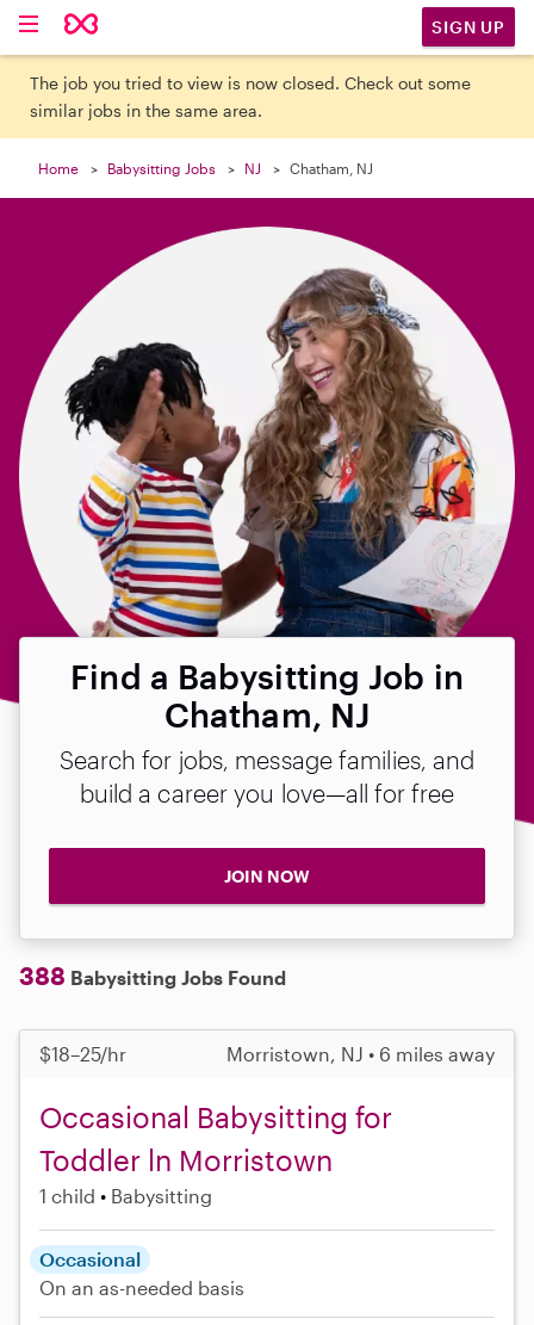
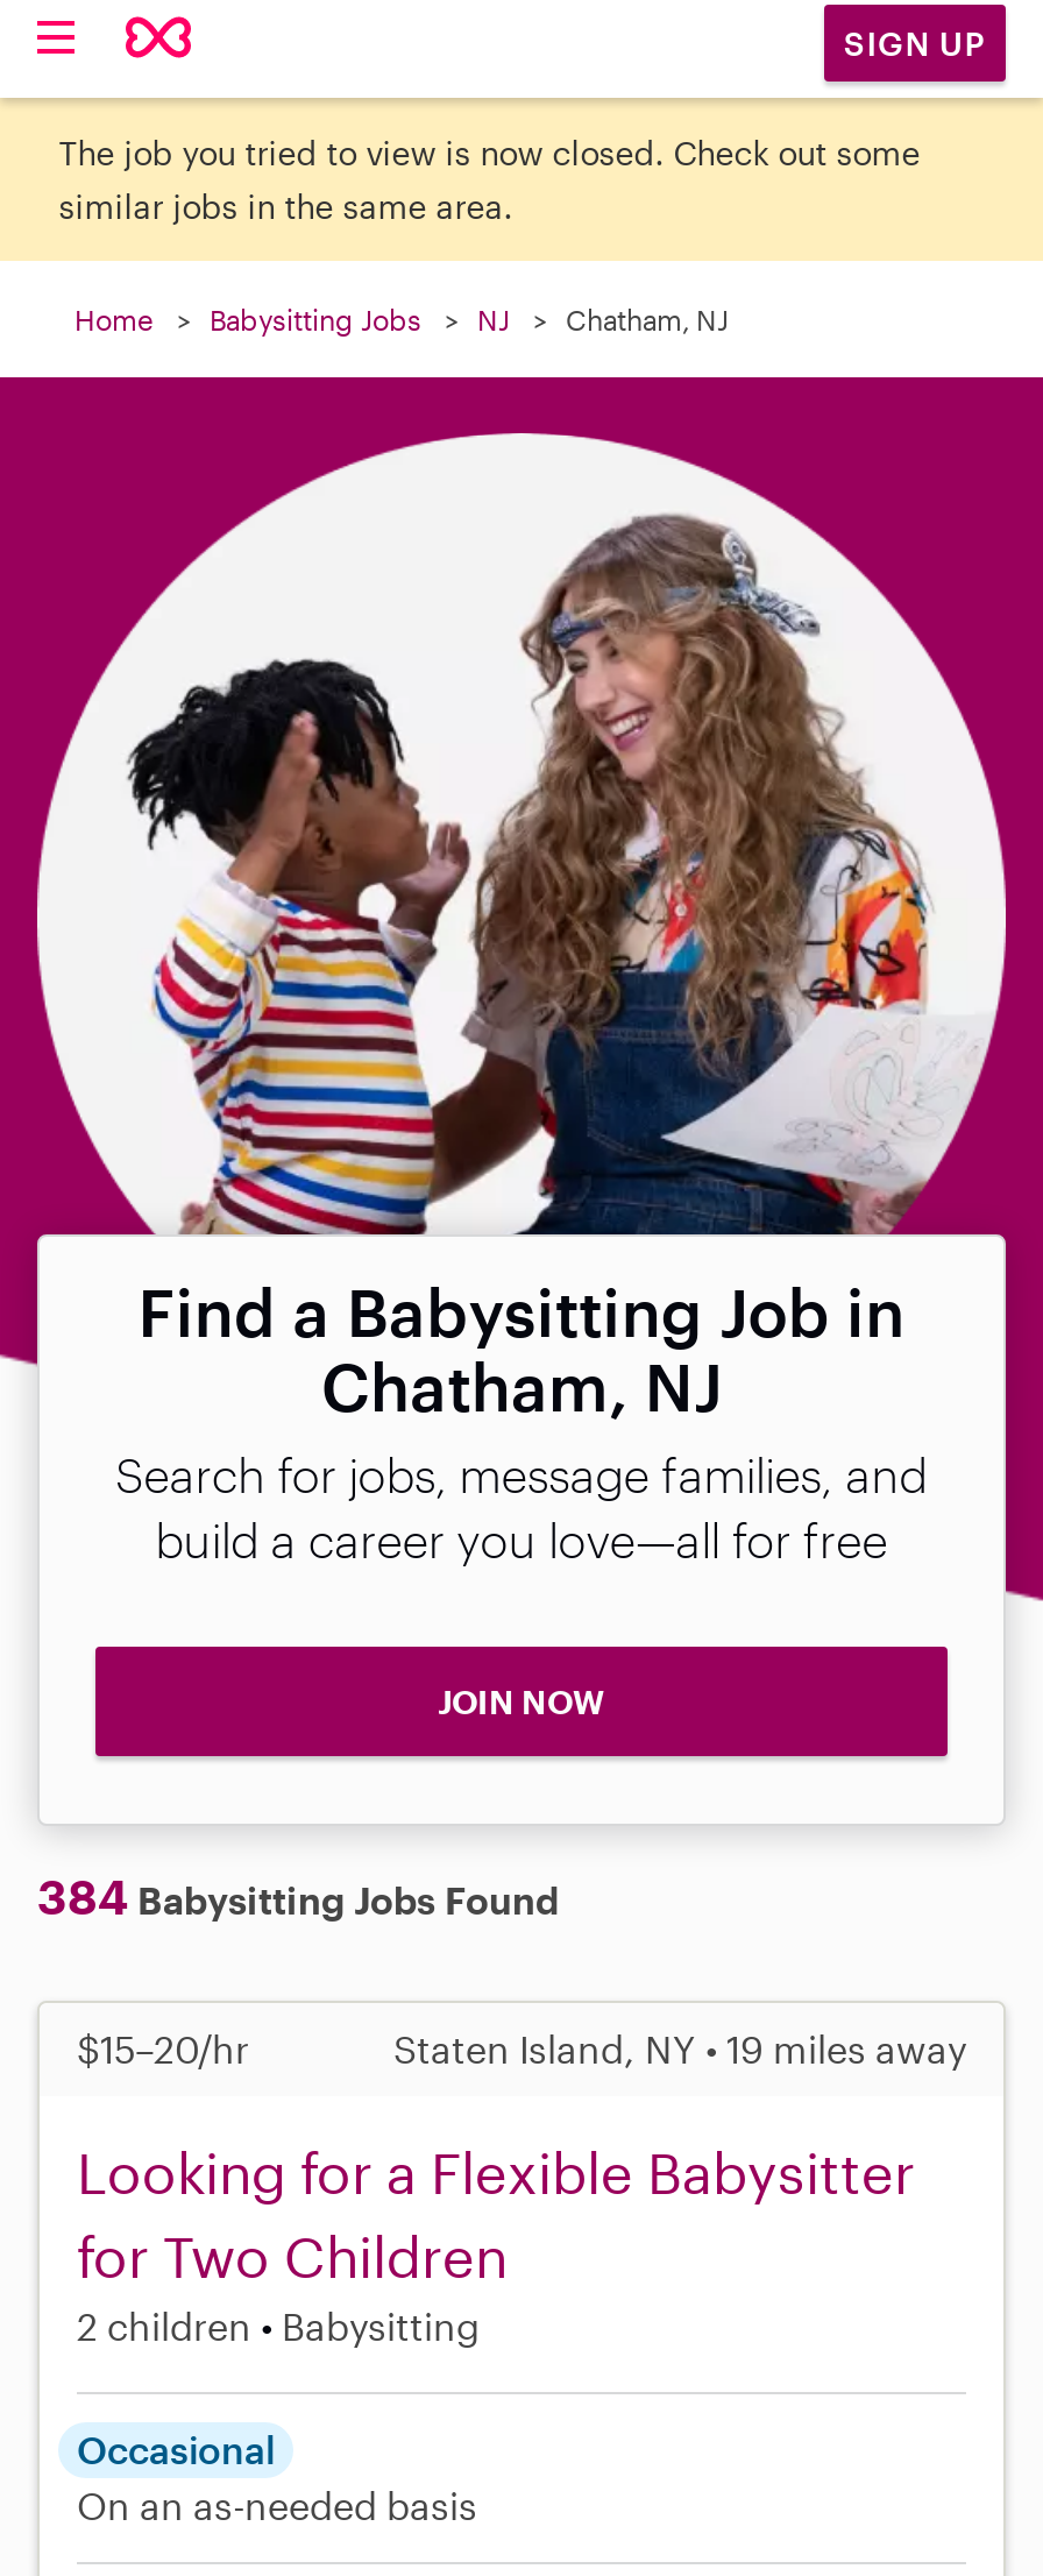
[19,961,286,990] 388 Babysitting Jobs Found -> [37,1867,559,1923] 384 Babysitting Jobs Found
[39,1042,495,1065] $18–25/hr | Morristown, NJ • 6 miles away -> [77,2026,966,2070] $15–20/hr | Staten Island, NY • 19 miles away
[39,1099,392,1207] Occasional Babysitting for | Toddler ln Morristown | 1 child -> [77,2138,915,2347] Looking for a Flexible Babysitter | for Two Children | 2 children

